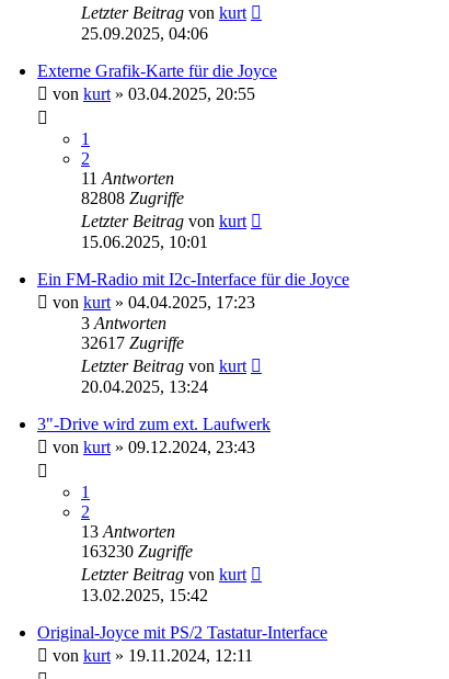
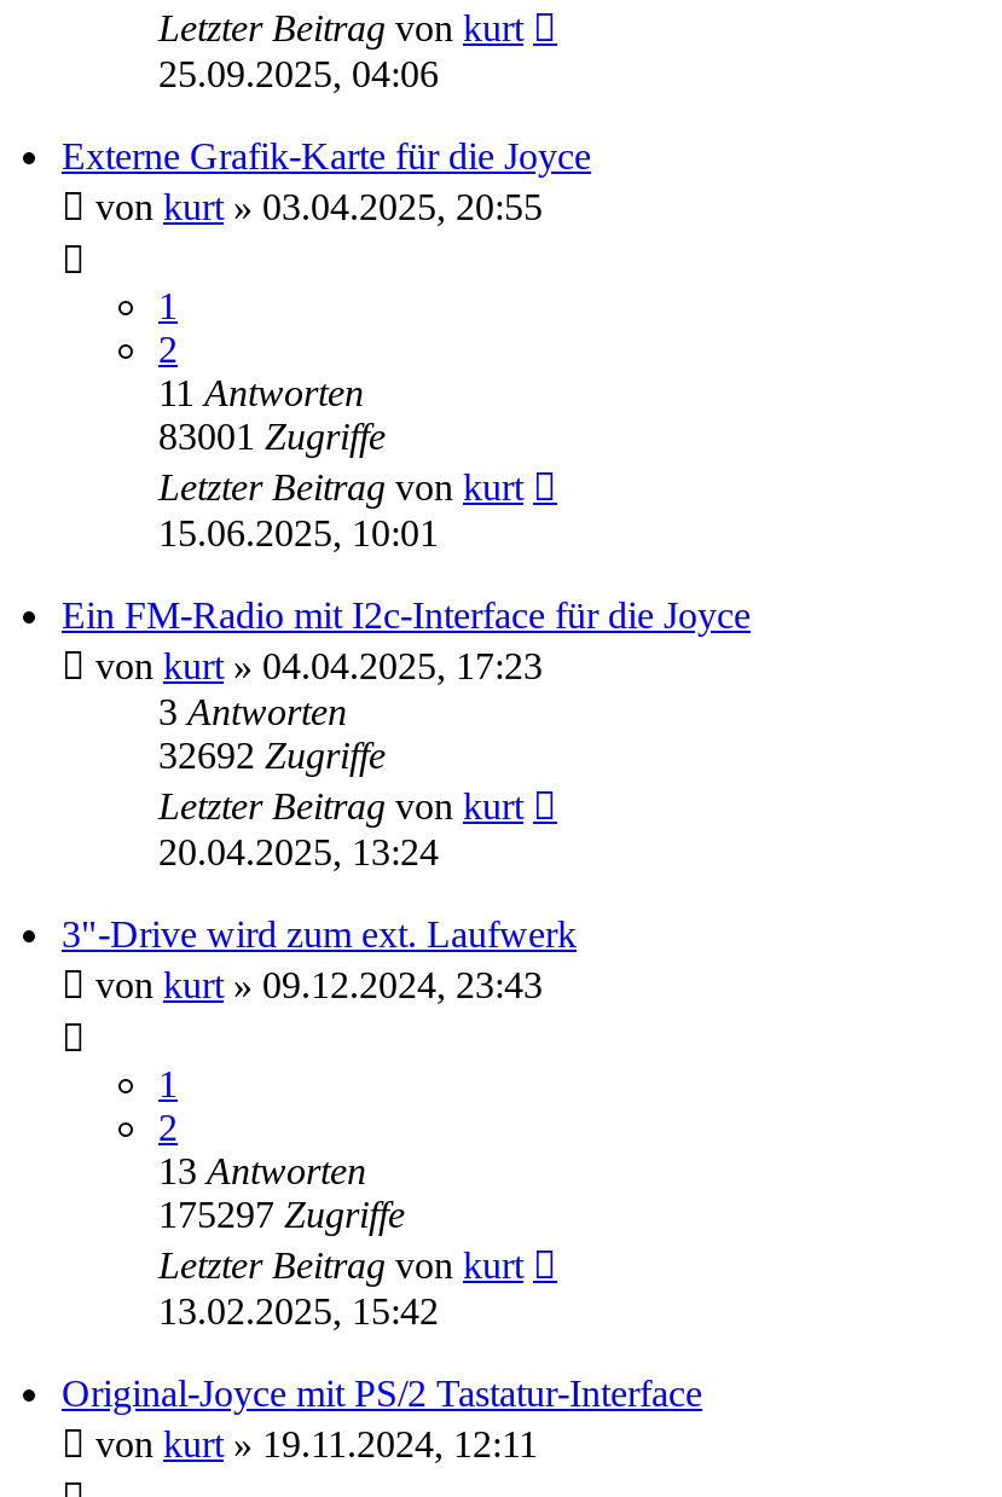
[81,189,184,207] 82808 Zugriffe -> [158,415,386,456] 83001 Zugriffe
[81,333,184,352] 32617 Zugriffe -> [158,734,386,775] 32692 Zugriffe
[81,542,193,560] 163230 Zugriffe -> [158,1193,405,1235] 175297 Zugriffe

